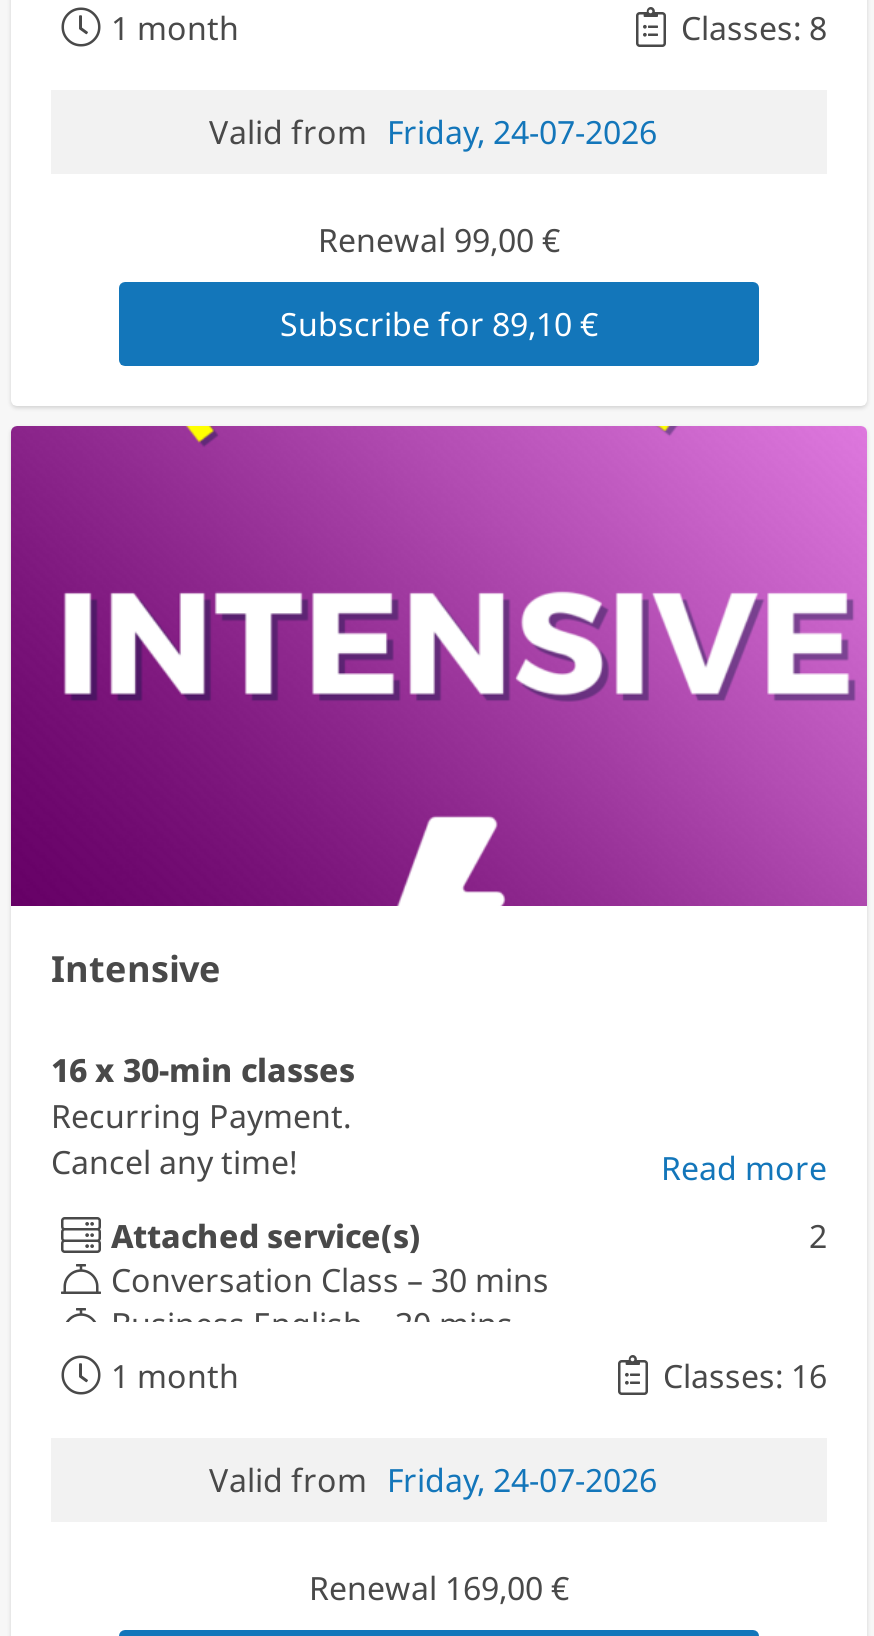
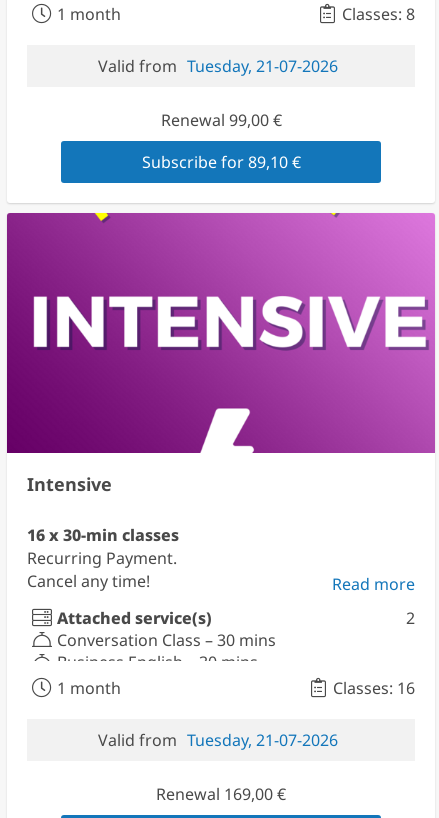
[209,109,657,153] Valid from Friday, 24-07-2026 -> [98,54,338,76] Valid from Tuesday, 21-07-2026
[209,1458,657,1502] Valid from Friday, 24-07-2026 -> [98,729,338,751] Valid from Tuesday, 21-07-2026

